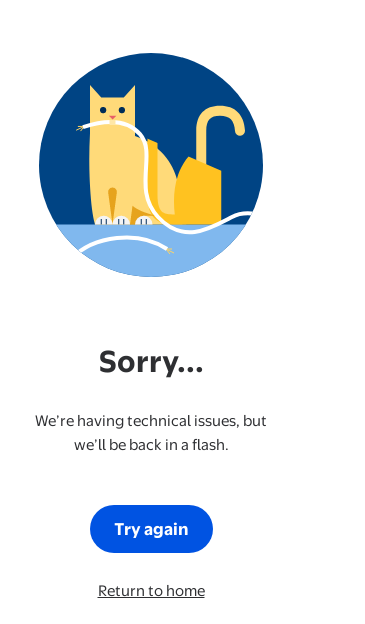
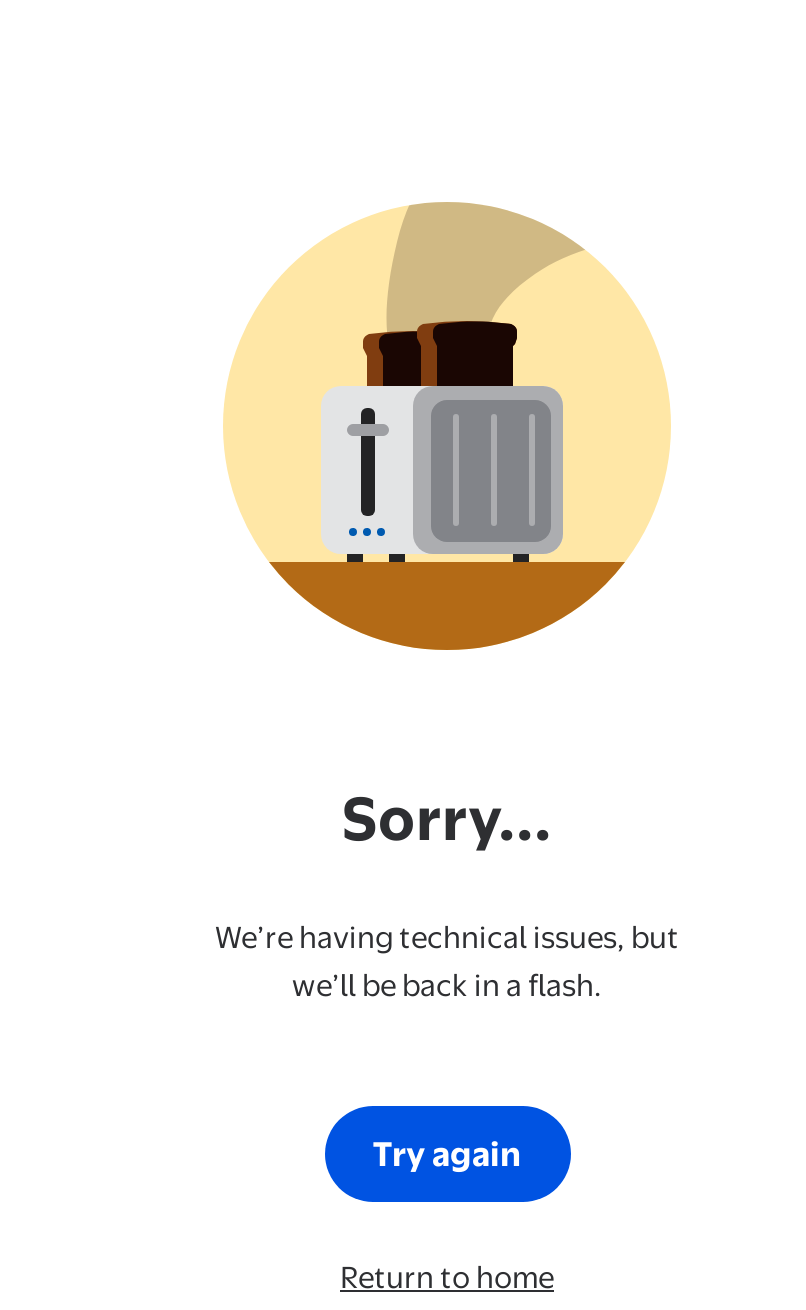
[38,52,264,278] [image] -> [223,202,671,652] [image]

